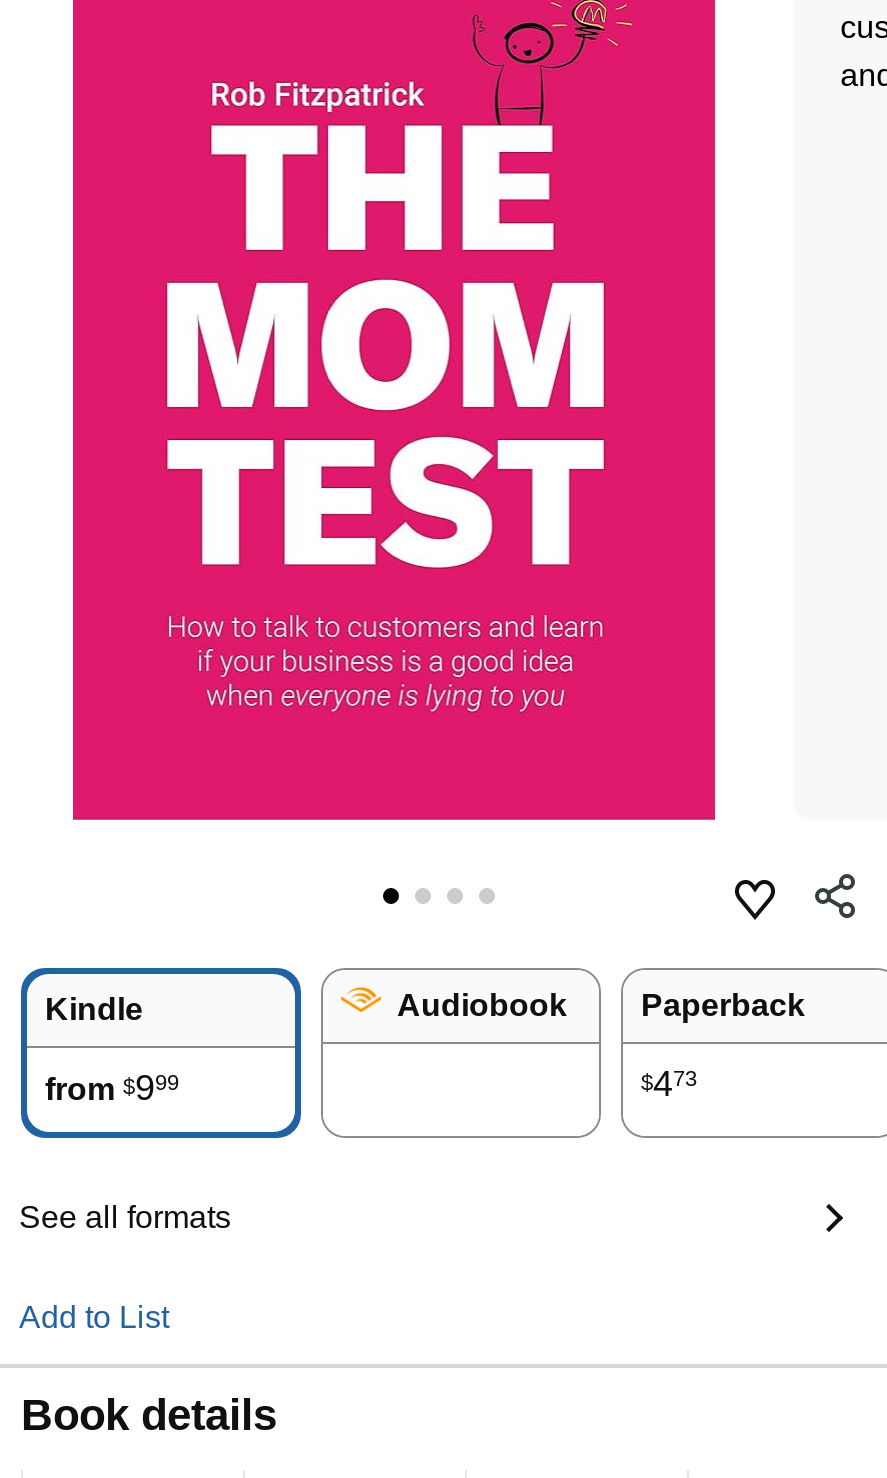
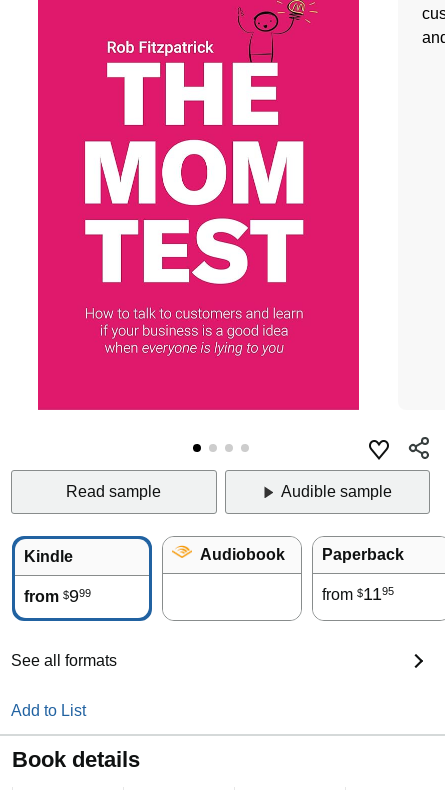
none -> [66,483,392,500] Read sample | Audible sample
[641,1064,697,1104] $473 -> [322,584,394,604] from $1195

